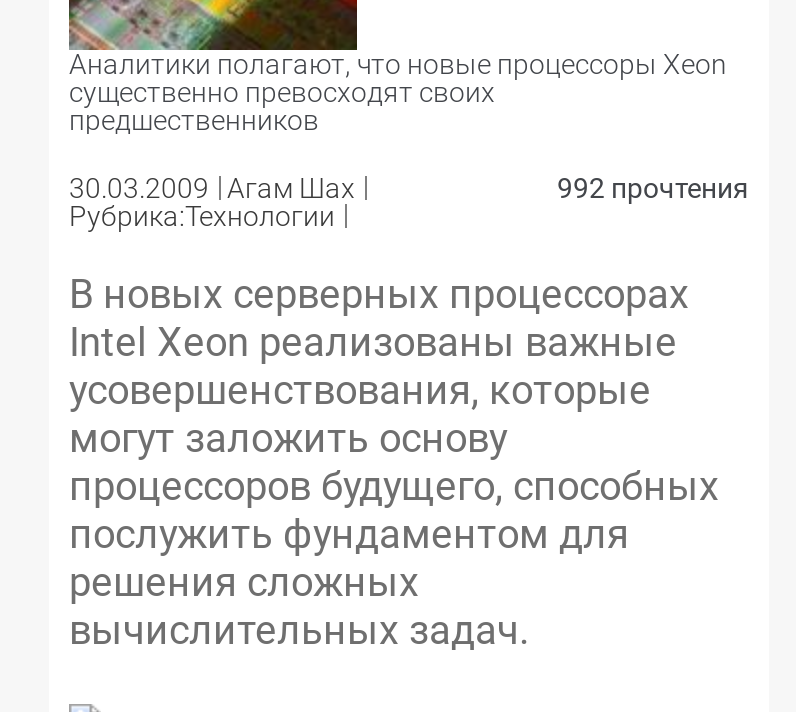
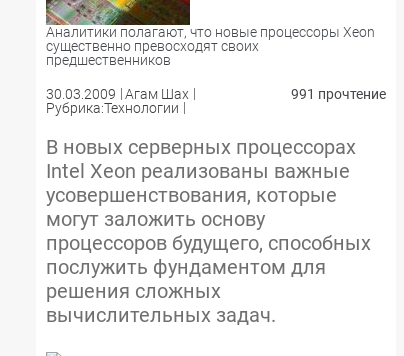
[557,172,749,204] 992 прочтения -> [291,86,386,102] 991 прочтение

